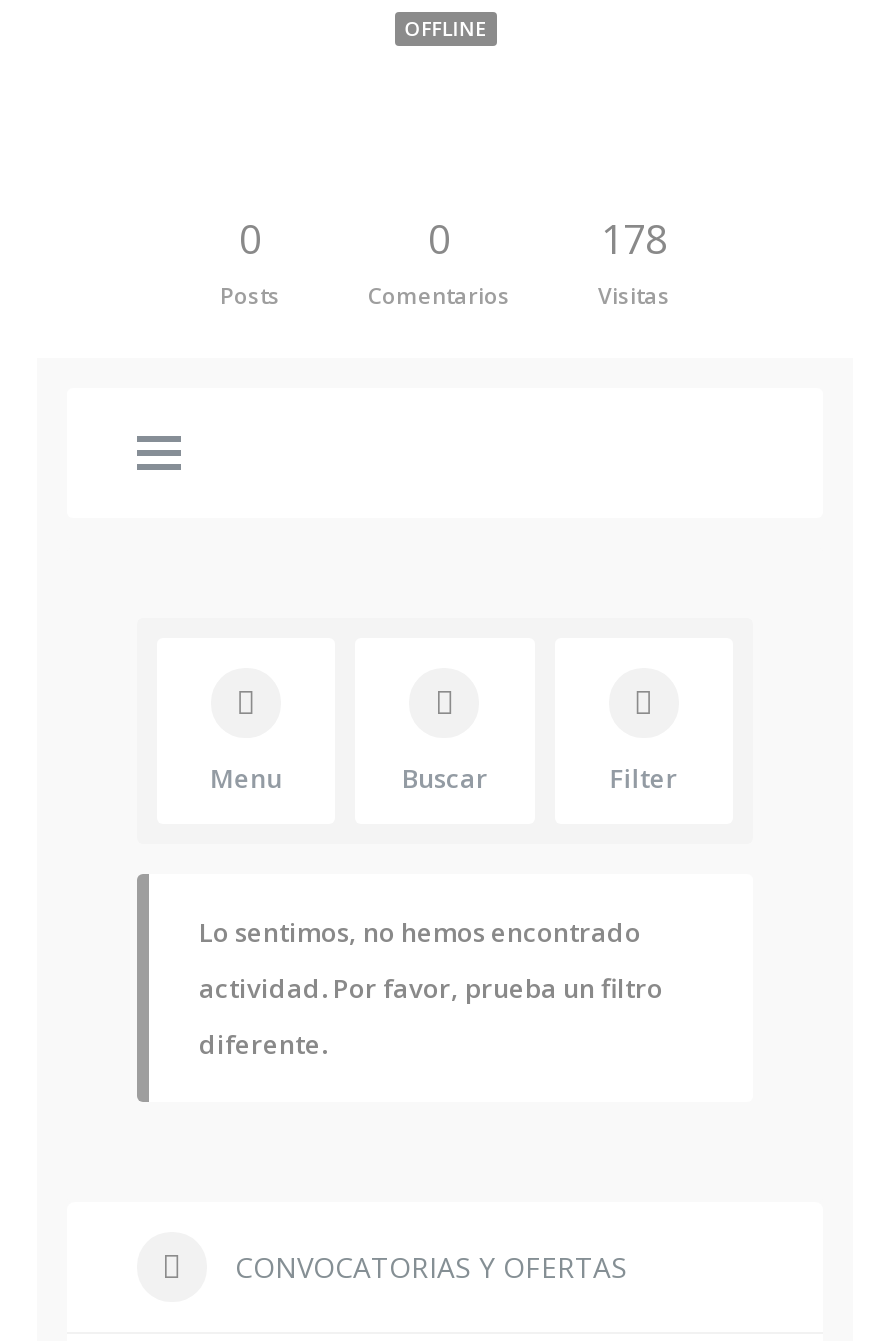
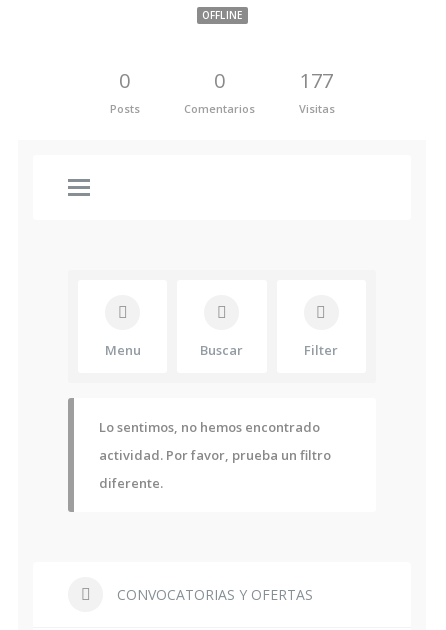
[601,212,667,266] 178 -> [300,67,333,94] 177

